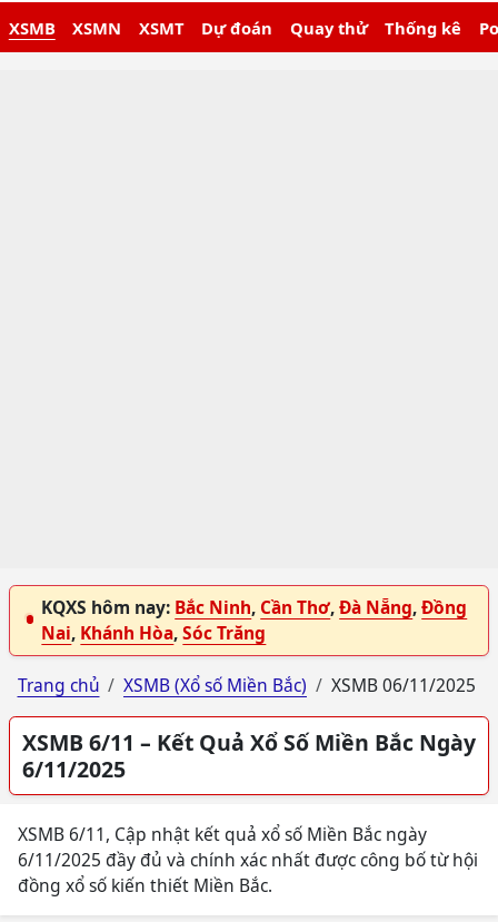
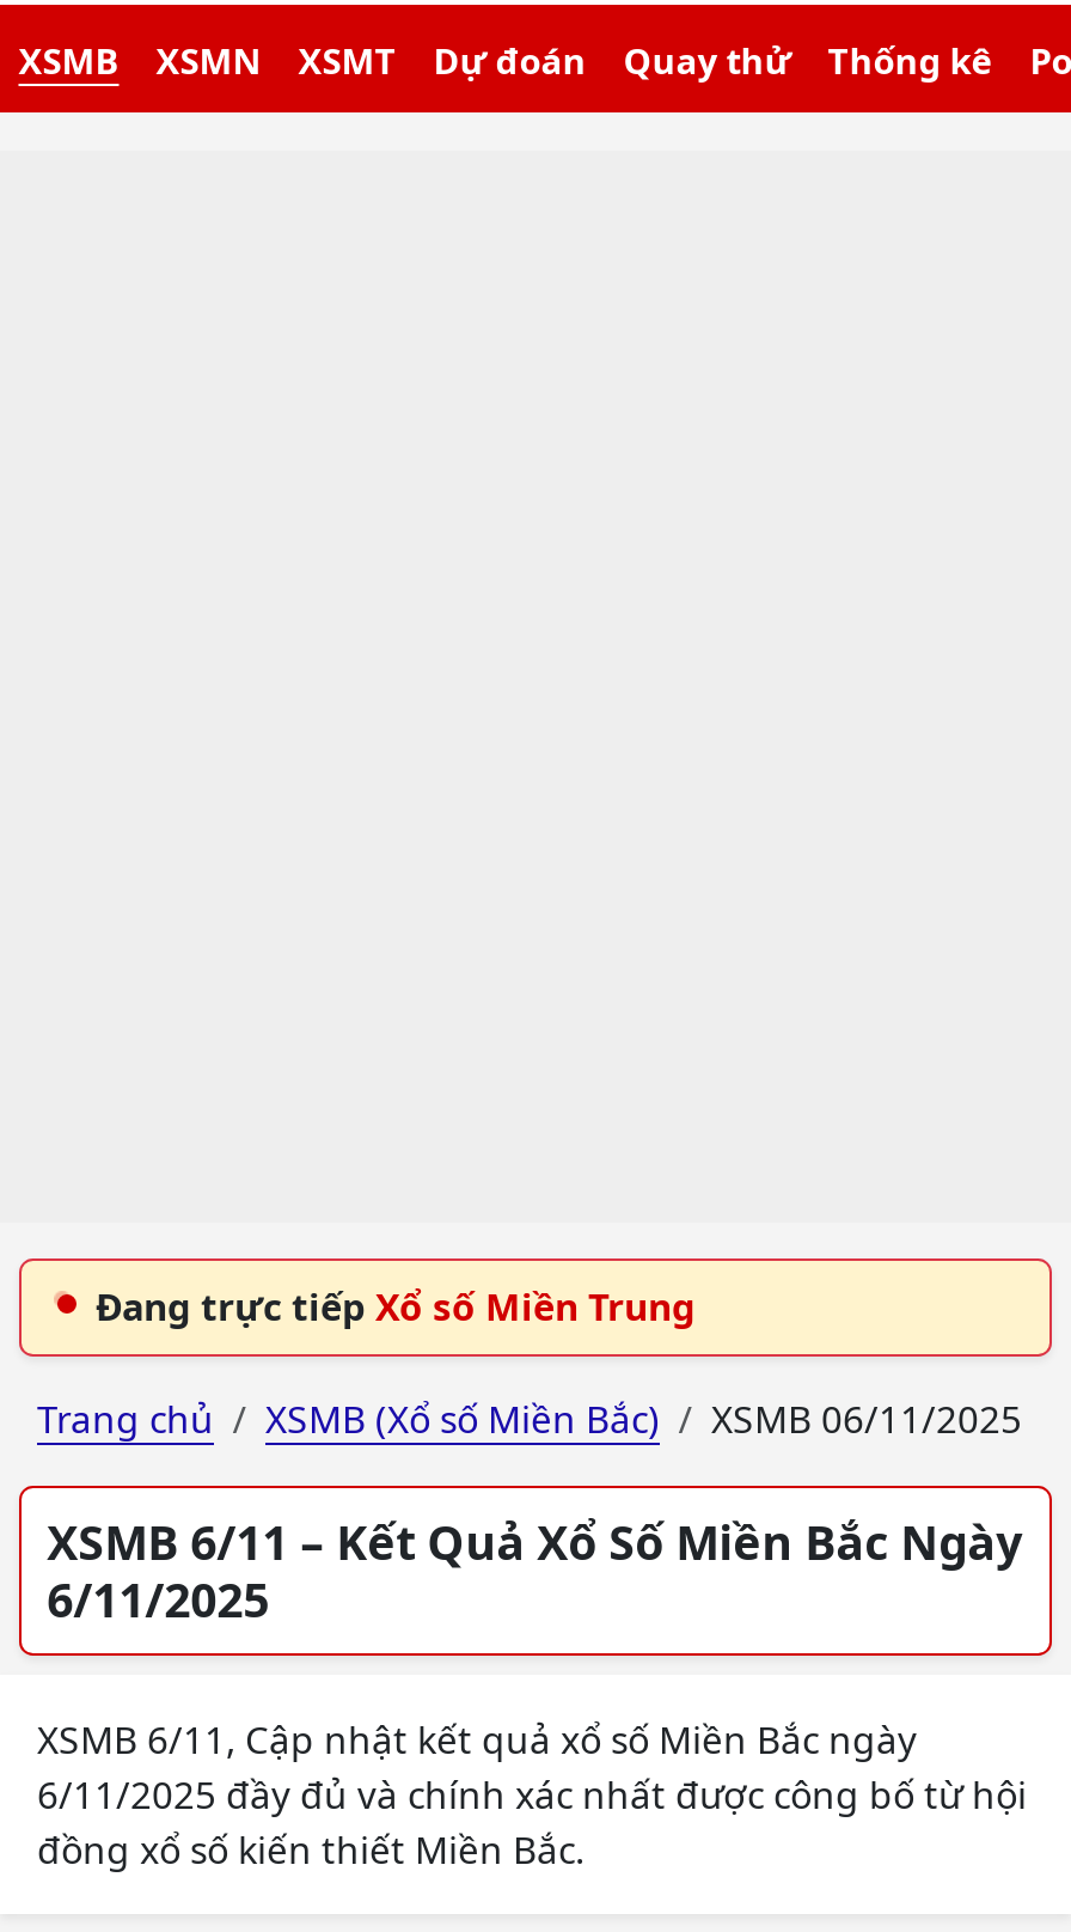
[42,595,467,645] KQXS hôm nay: Bắc Ninh, Cần Thơ, Đà Nẵng, Đồng | Nai, Khánh Hòa,Sóc Trăng -> [96,1280,696,1332] Đang trực tiếp Xổ số Miền Trung

